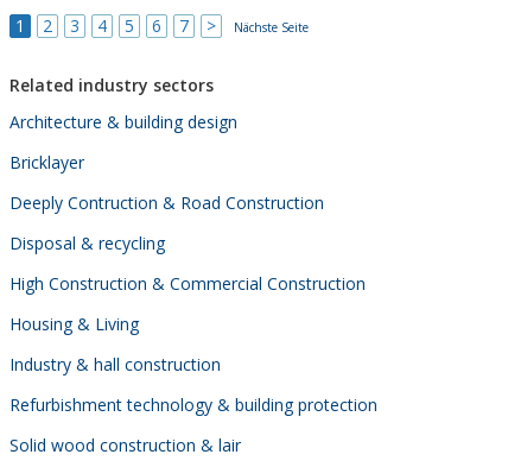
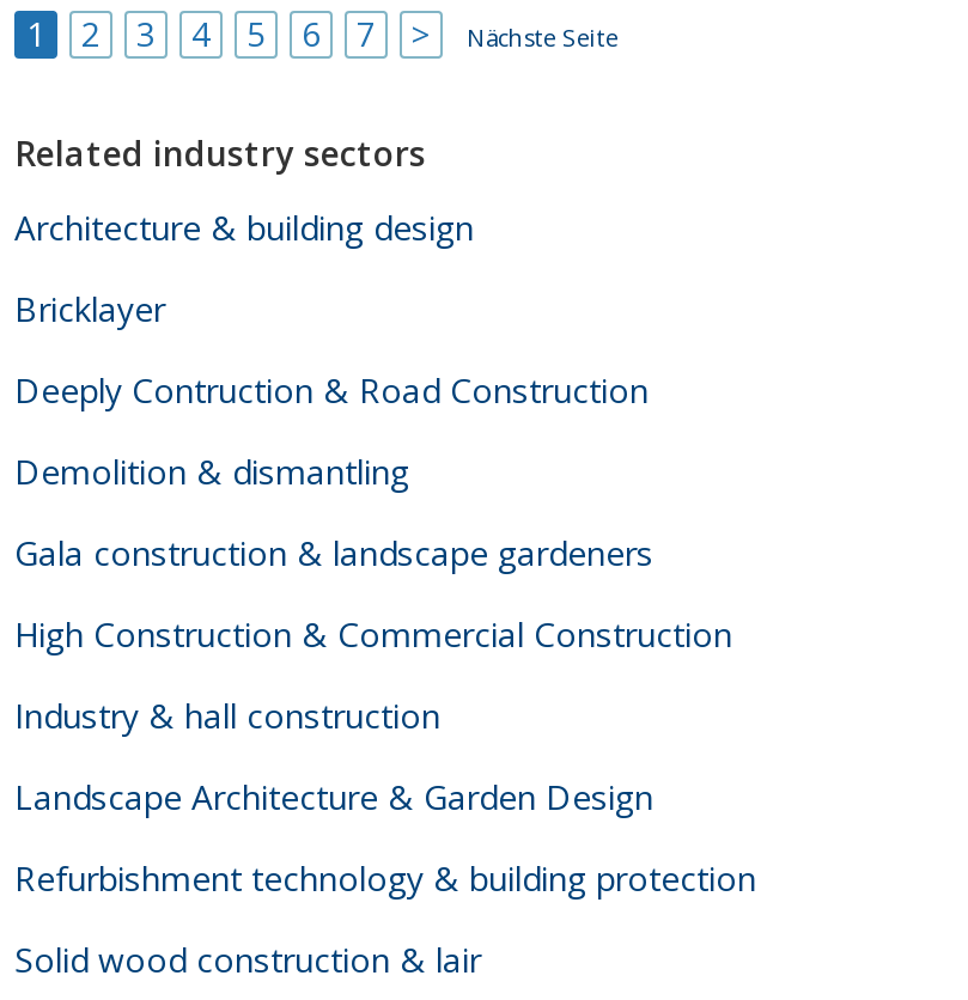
[9,232,165,254] Disposal & recycling -> [14,448,653,575] Demolition & dismantling | Gala construction & landscape gardeners
[9,312,139,335] Housing & Living -> none
none -> [14,774,653,819] Landscape Architecture & Garden Design

